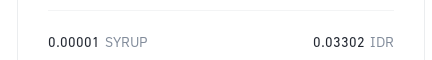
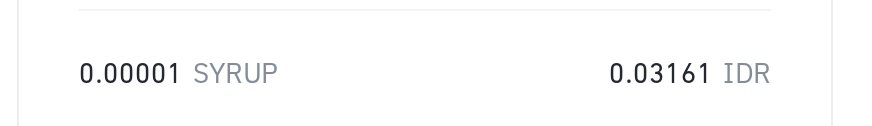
[313,36,394,50] 0.03302 IDR -> [609,61,771,89] 0.03161 IDR

